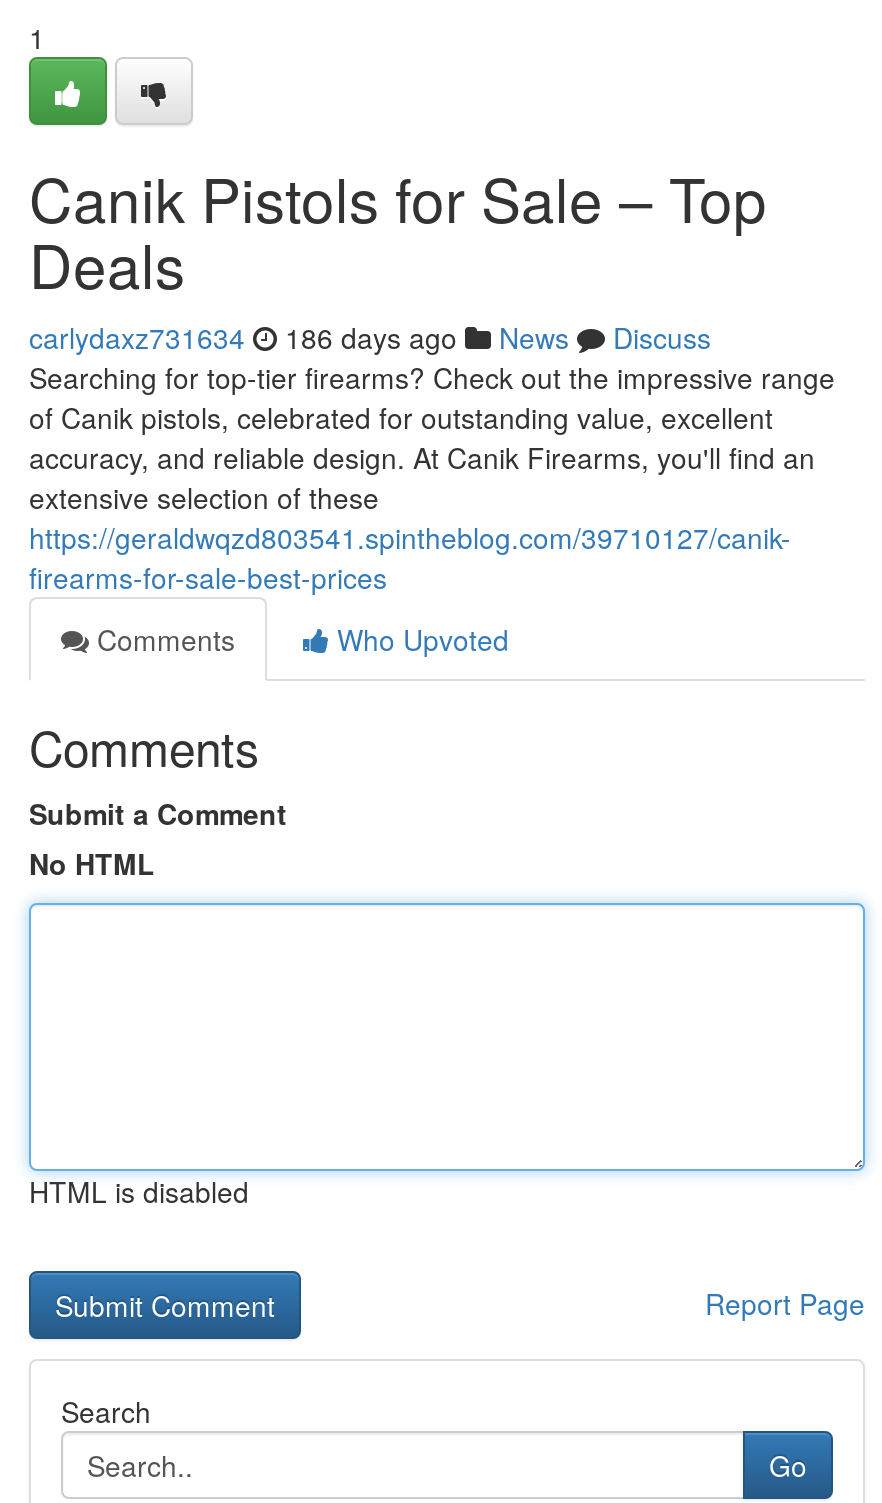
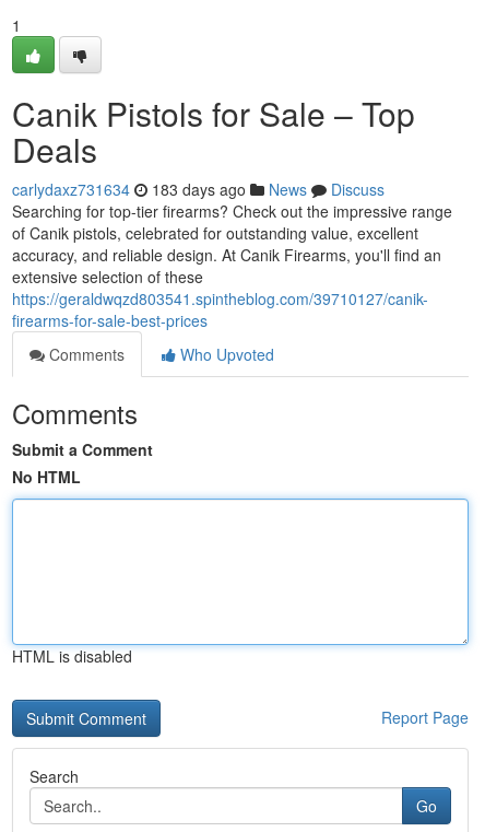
[29,317,711,357] carlydaxz731634 186 days ago News Discuss -> [12,178,385,200] carlydaxz731634 183 days ago News Discuss

